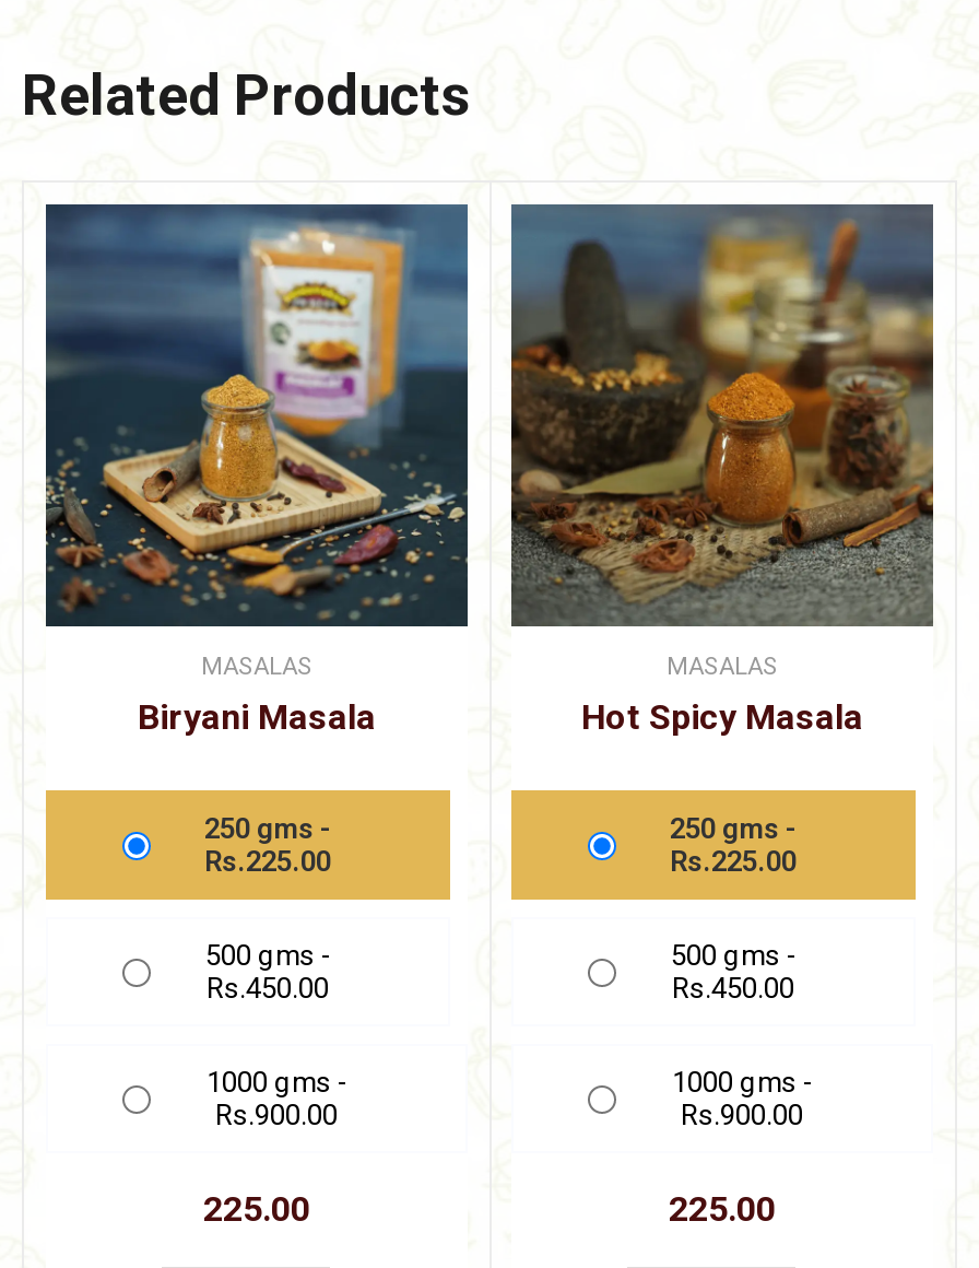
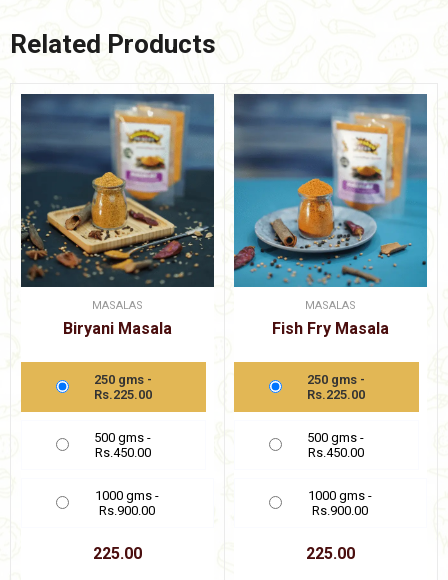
[509,203,935,738] [image] | Hot Spicy Masala -> [233,93,428,338] [image] | Fish Fry Masala

